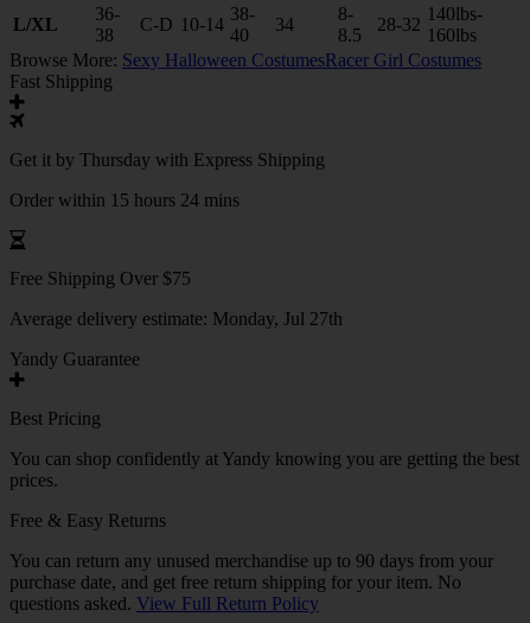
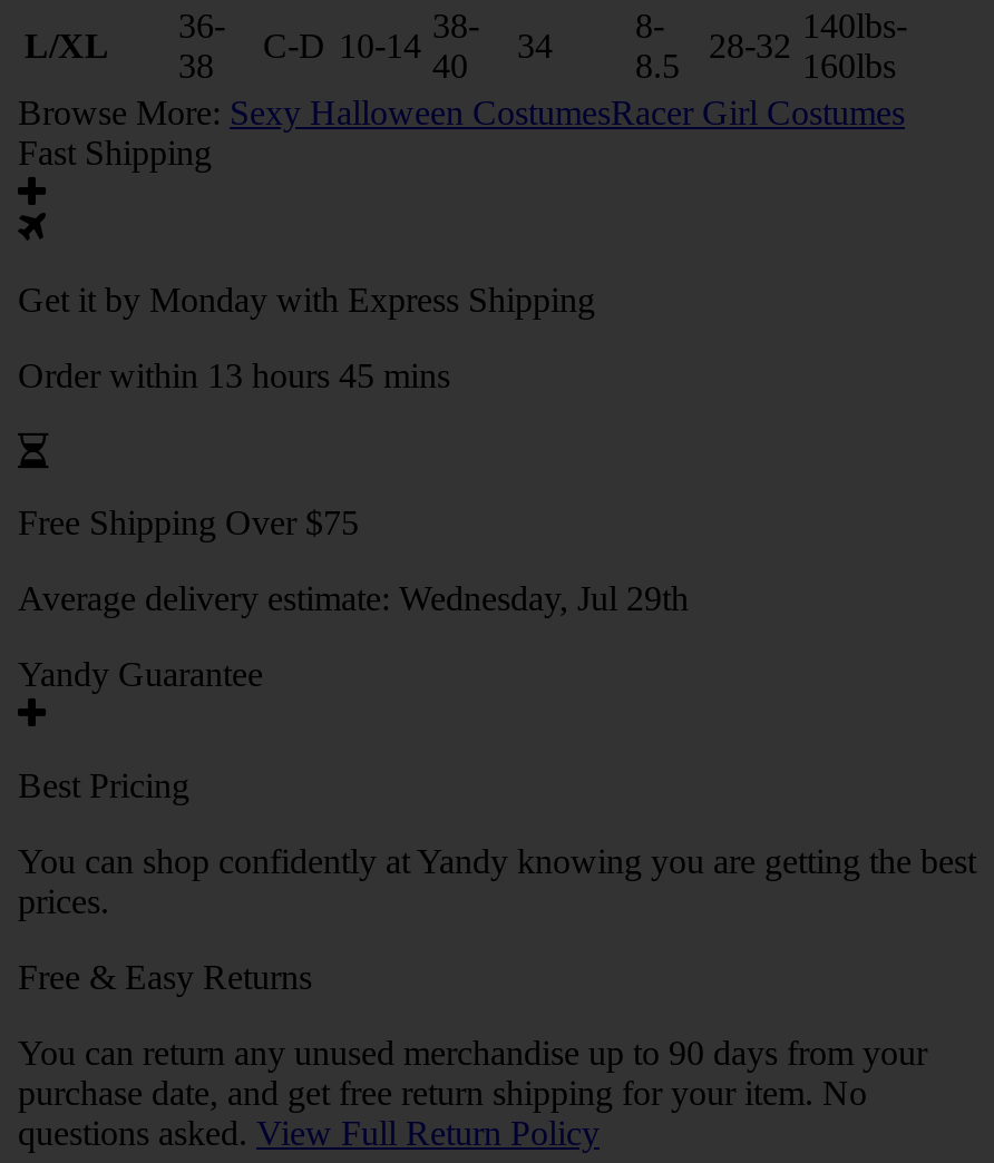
[9,149,325,170] Get it by Thursday with Express Shipping -> [18,281,595,318] Get it by Monday with Express Shipping
[9,190,240,210] Order within 15 hours 24 mins -> [18,356,450,394] Order within 13 hours 45 mins
[9,308,343,329] Average delivery estimate: Monday, Jul 27th -> [18,579,689,617] Average delivery estimate: Wednesday, Jul 29th

